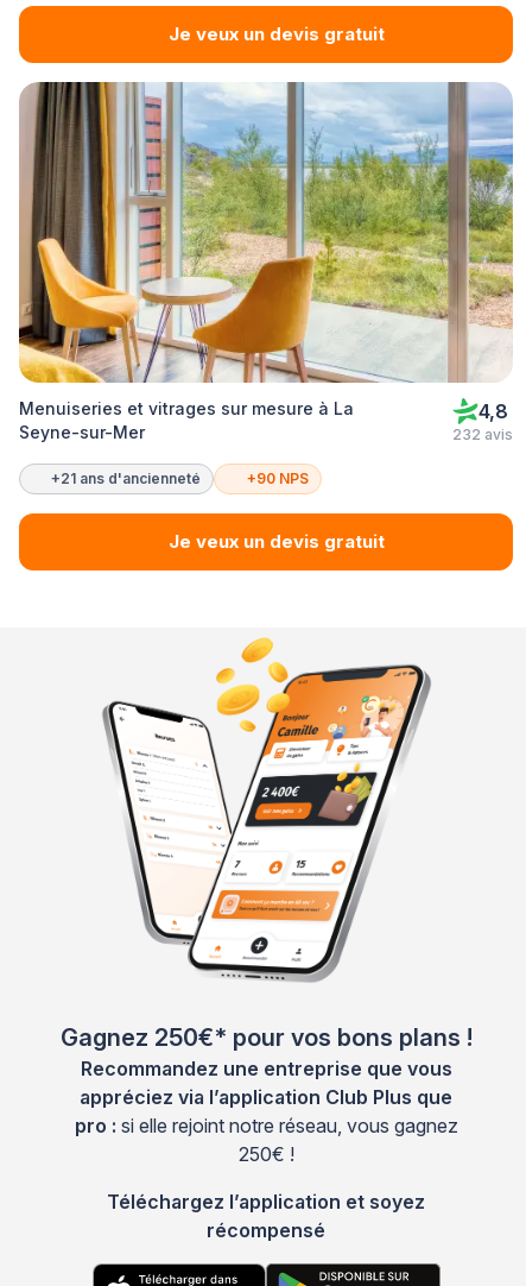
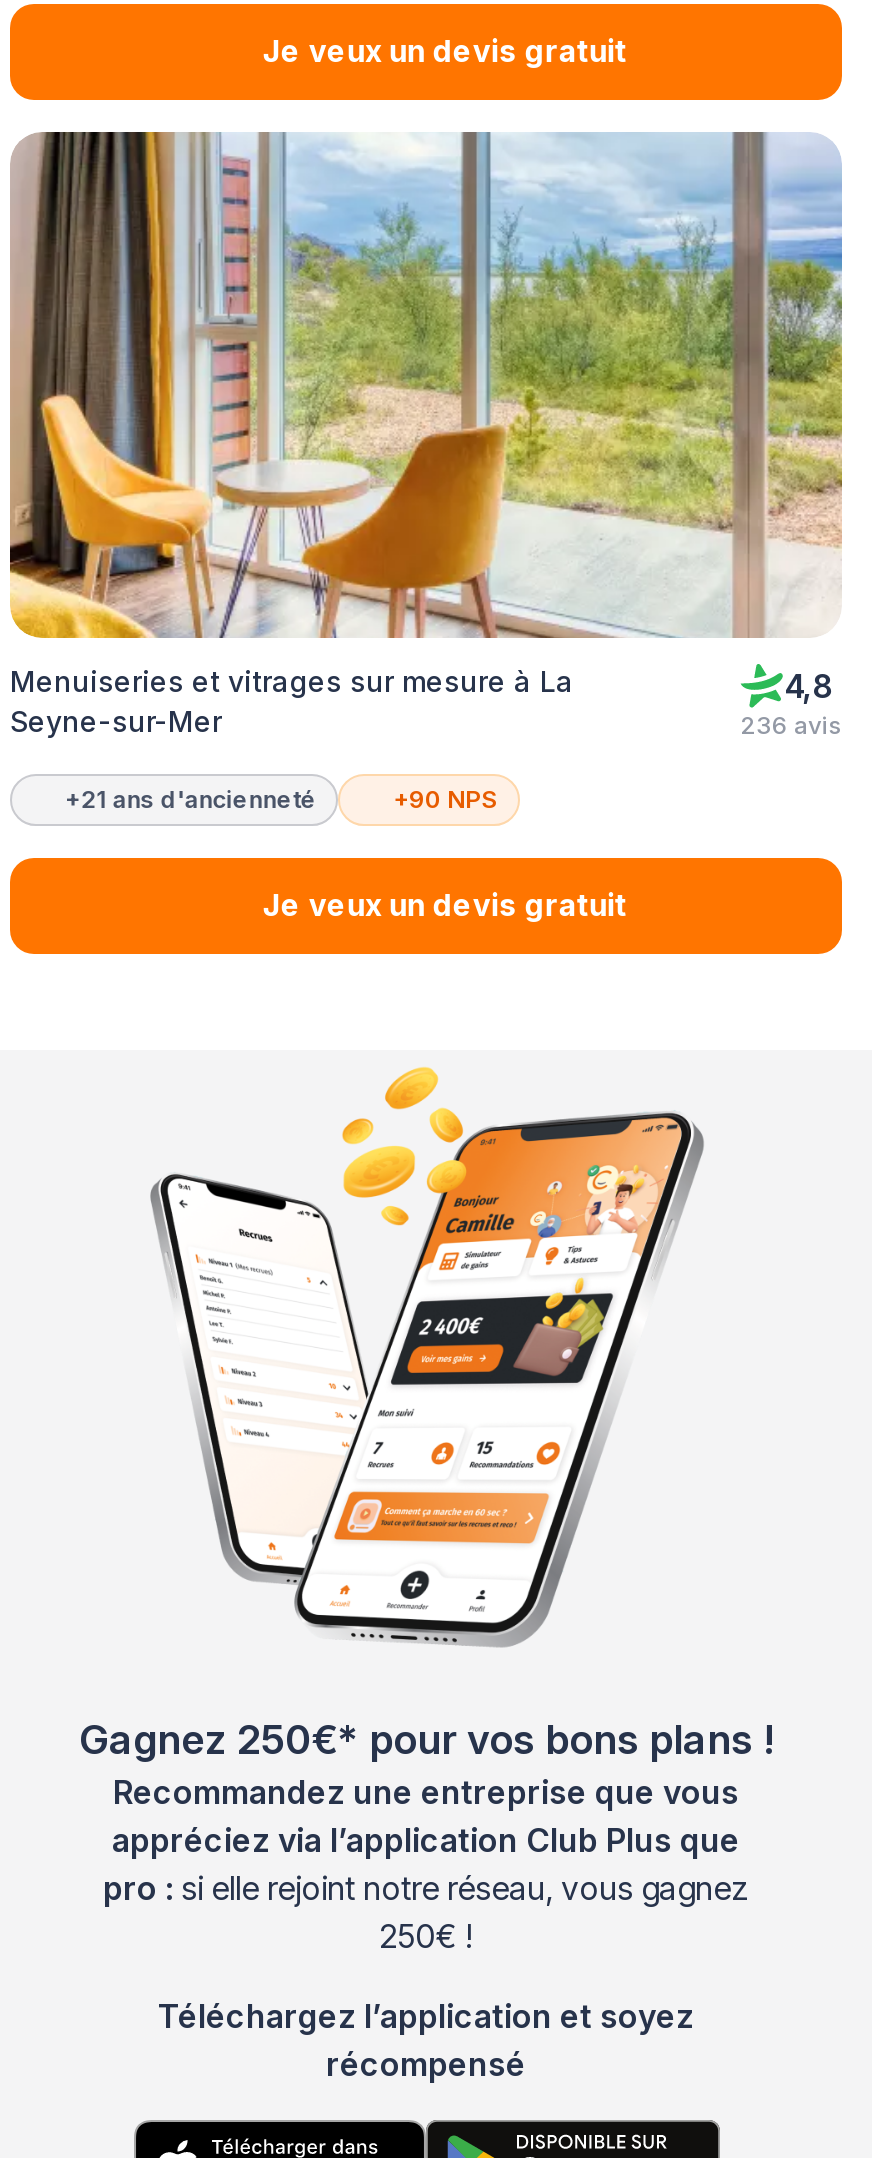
[452,425,513,443] 232 avis -> [740,710,842,740] 236 avis

